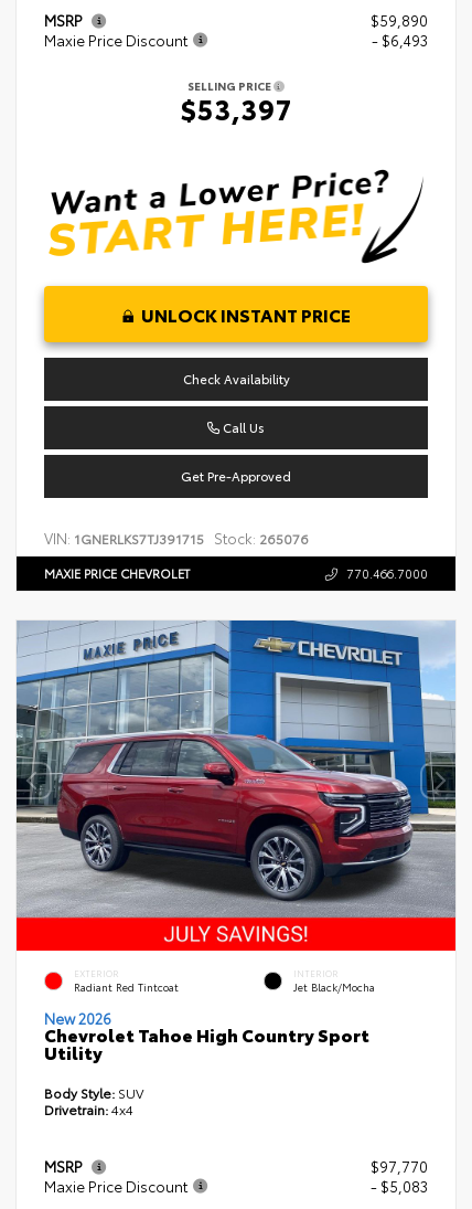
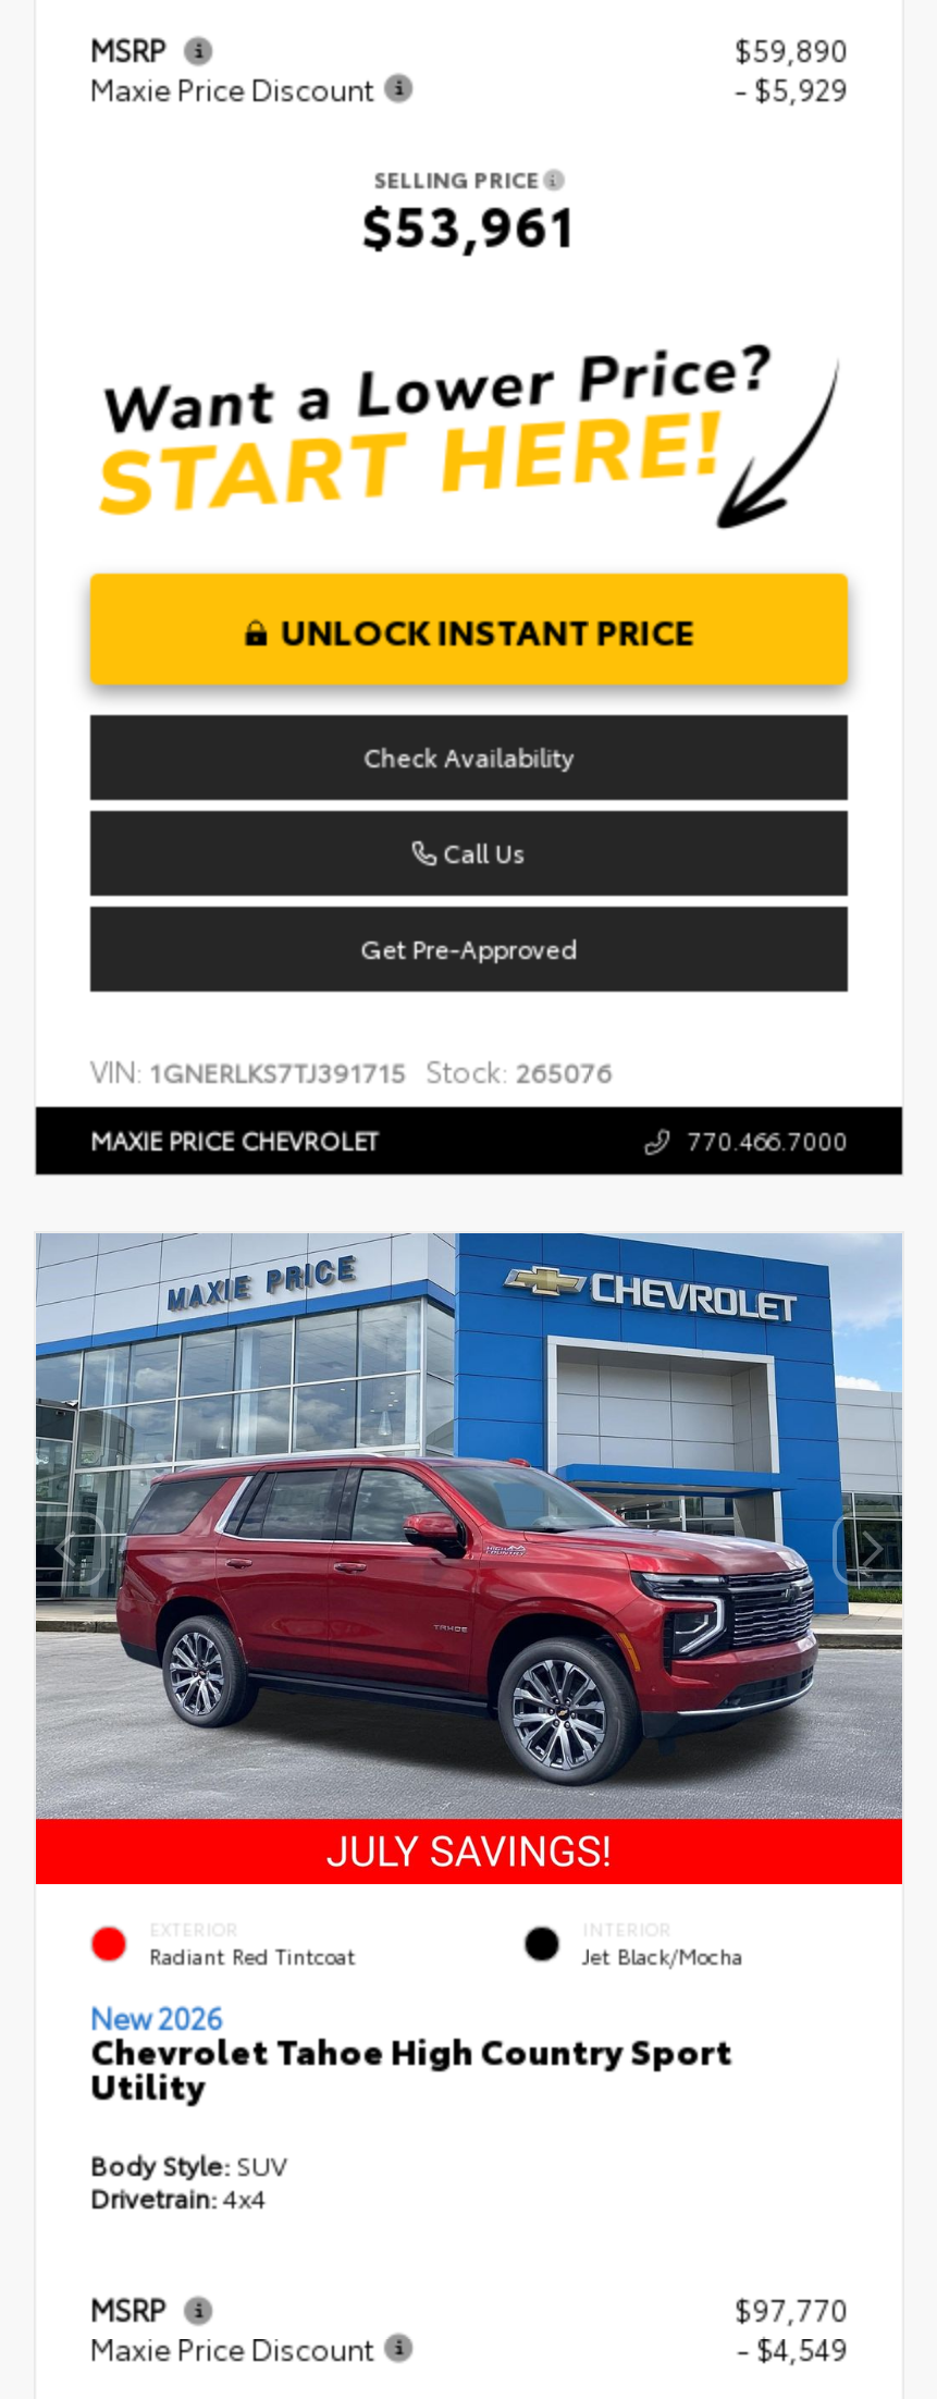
[372,30,428,50] - $6,493 -> [735,69,848,109] - $5,929
[180,89,292,127] $53,397 -> [362,186,576,260] $53,961
[371,1176,428,1196] - $5,083 -> [737,2328,848,2367] - $4,549

